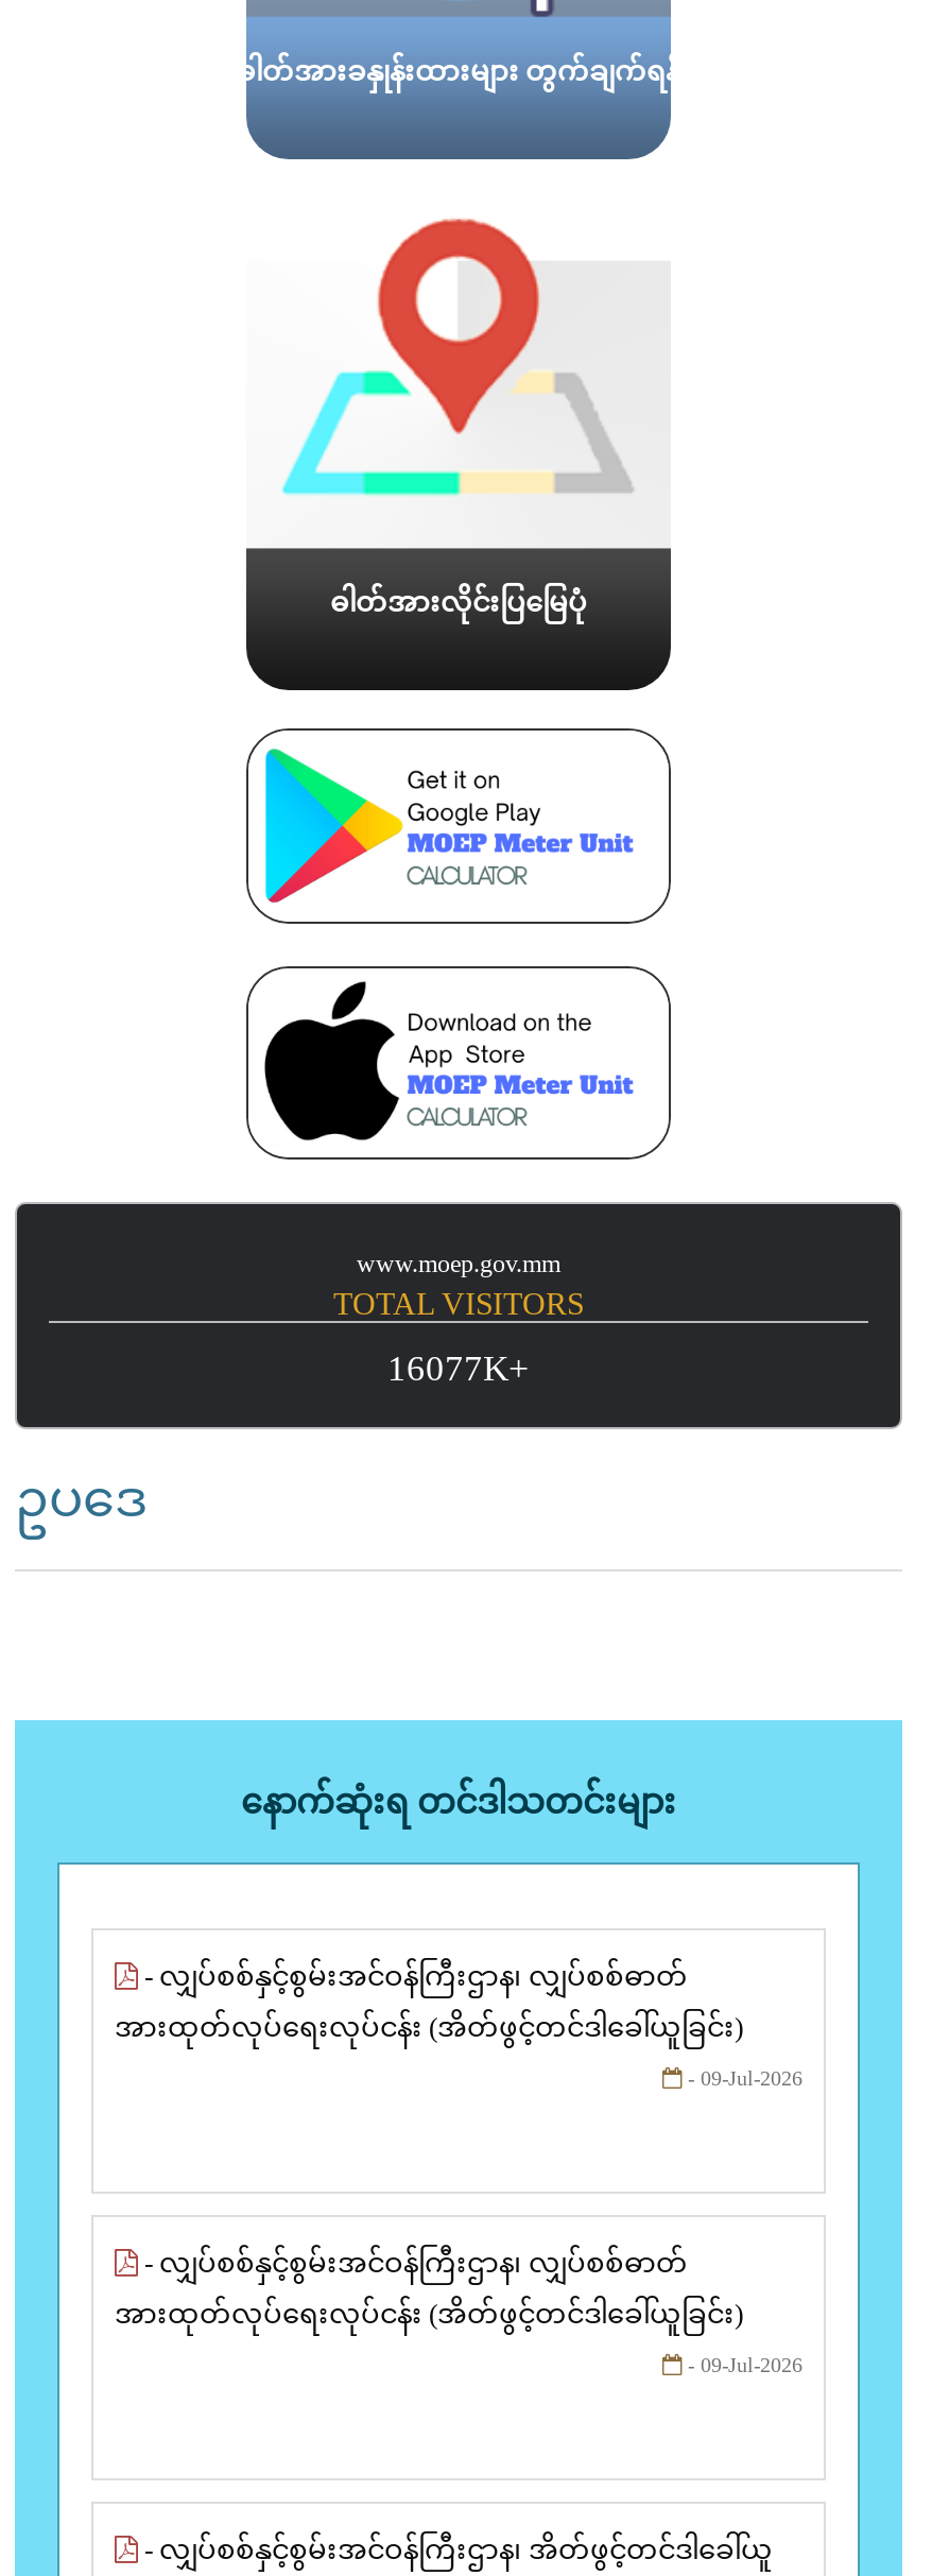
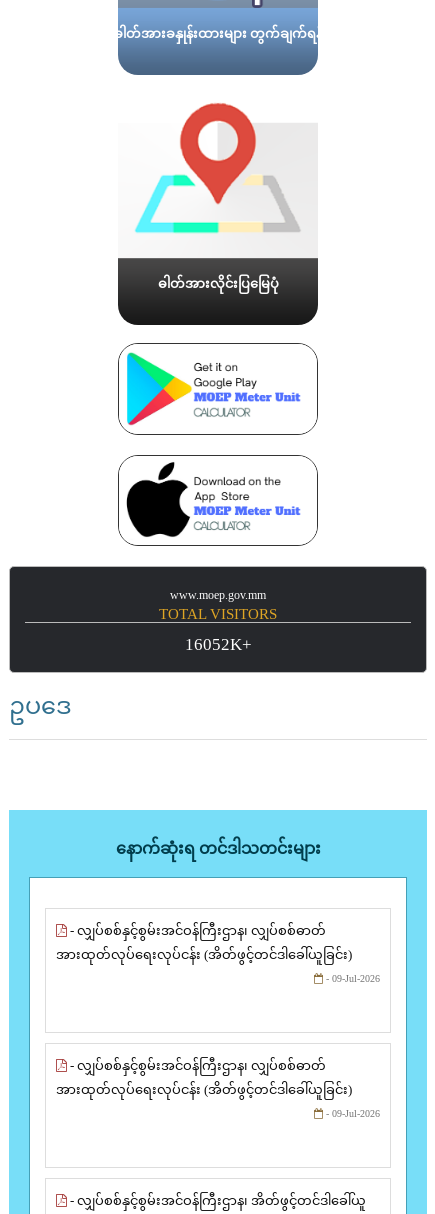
[387,1349,530,1390] 16077K+ -> [184,635,251,654] 16052K+

